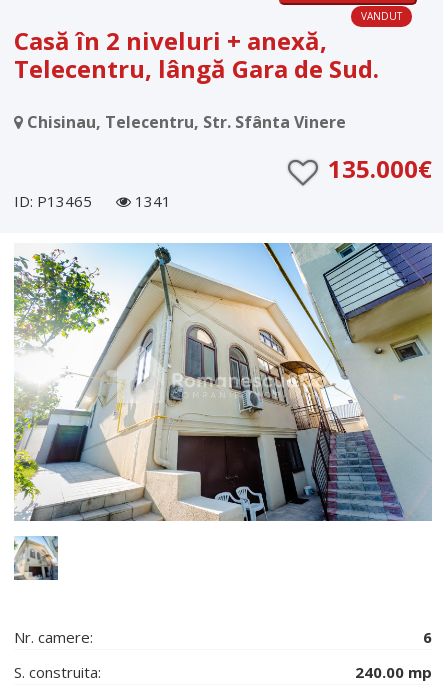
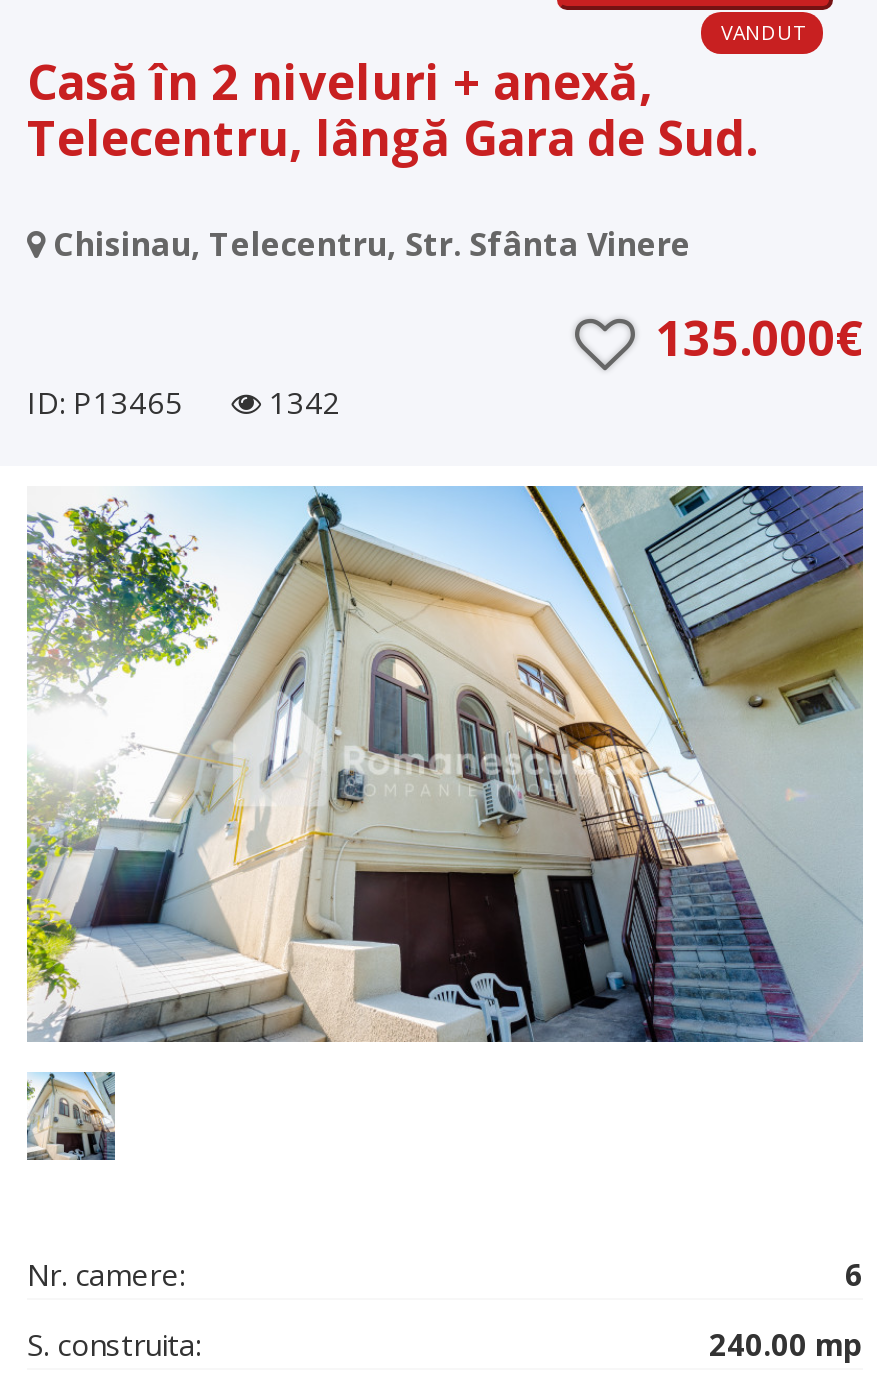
[14,191,171,211] ID: P13465 1341 -> [27,382,341,422] ID: P13465 1342

